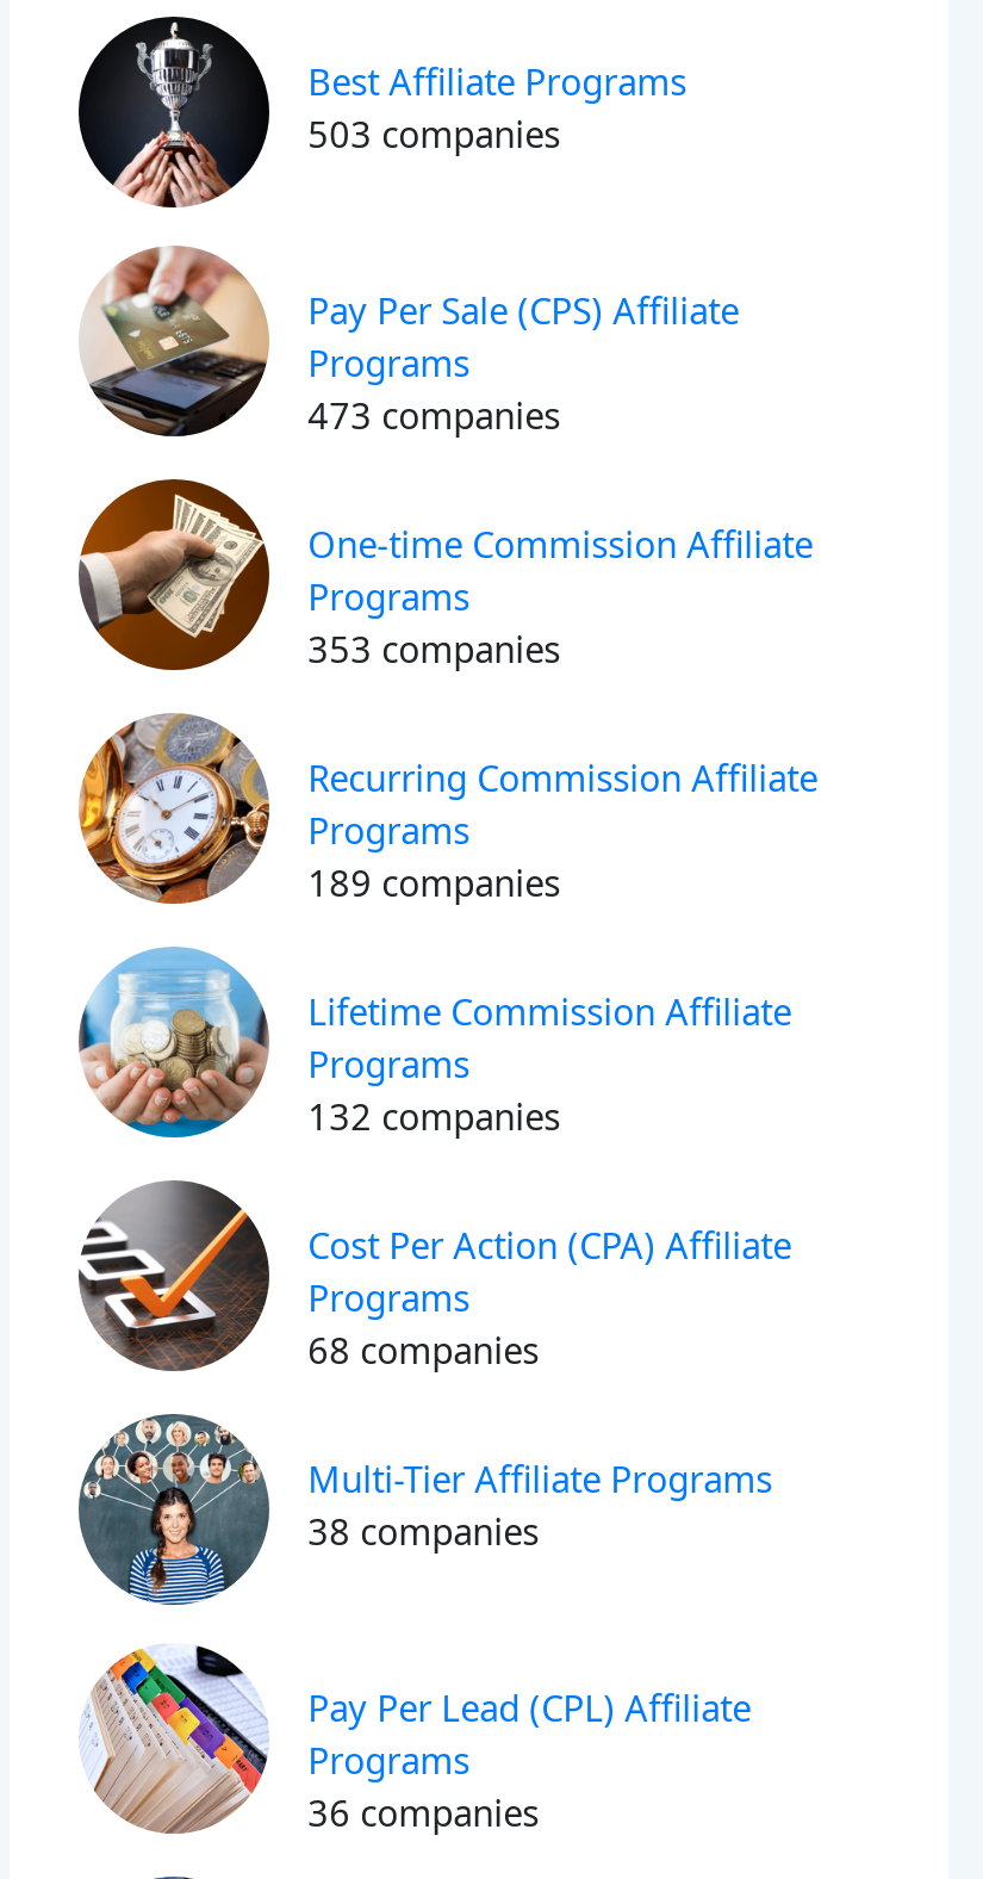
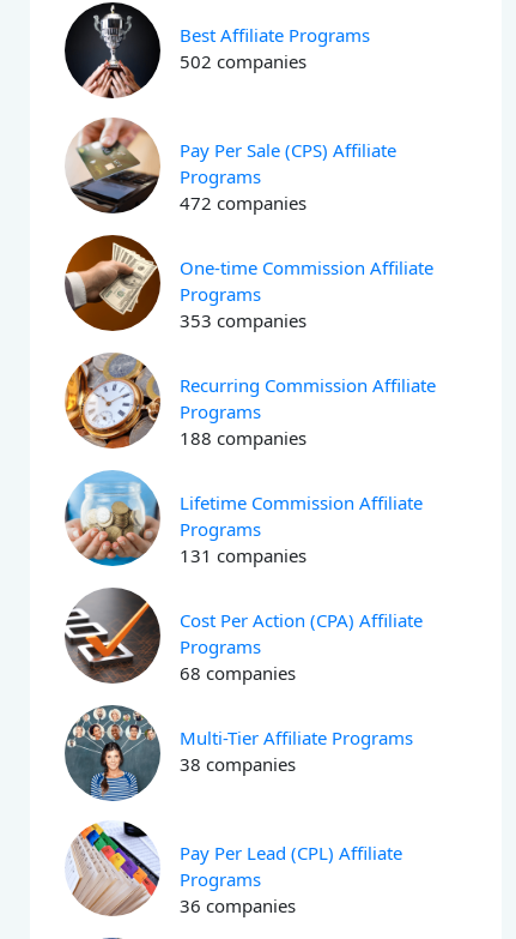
[308,110,560,158] 503 companies -> [180,49,307,73] 502 companies
[308,392,560,439] 473 companies -> [180,191,307,215] 472 companies
[308,859,560,907] 189 companies -> [180,426,307,450] 188 companies
[308,1093,560,1140] 132 companies -> [180,543,307,567] 131 companies

